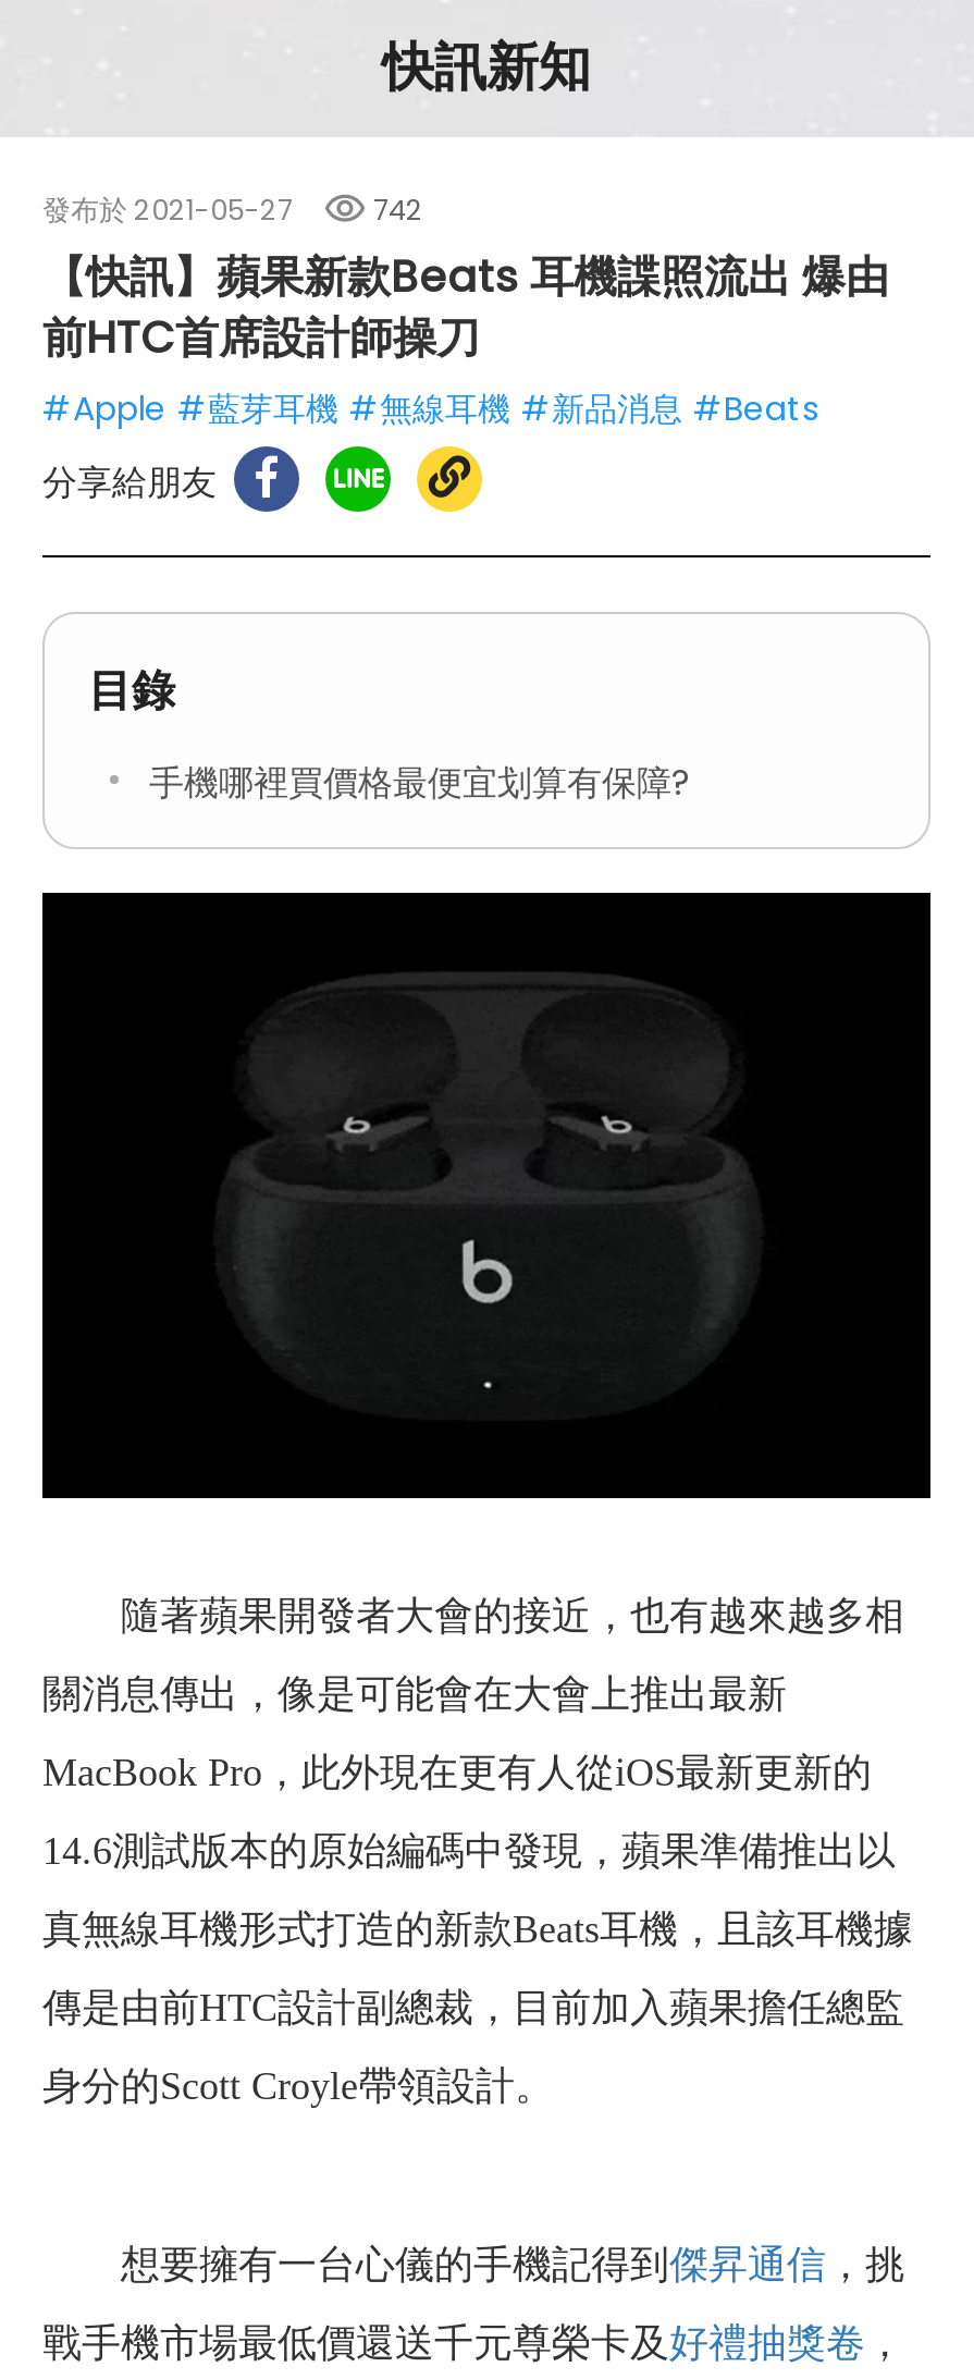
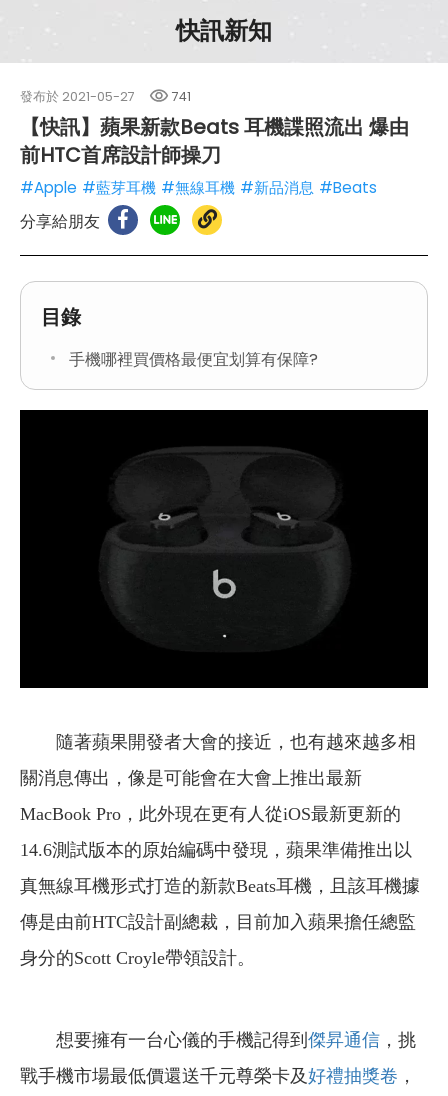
[373,191,423,228] 742 -> [172,88,191,105] 741

